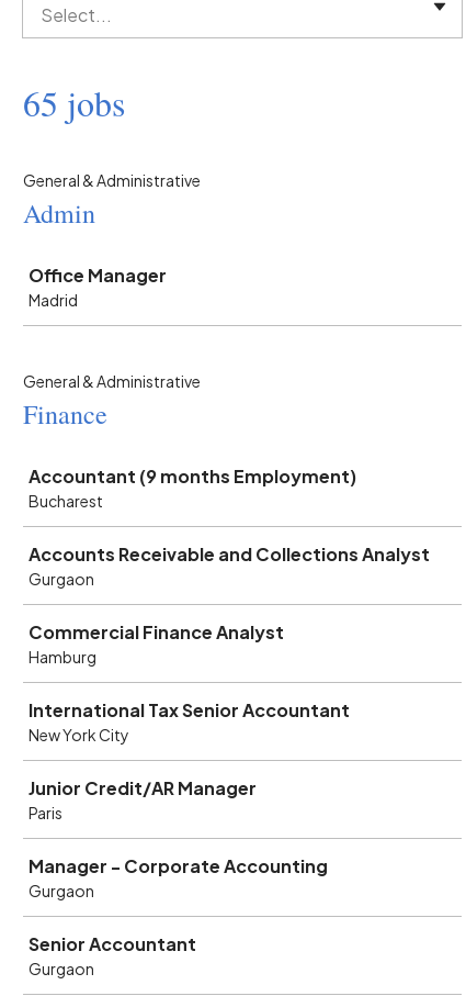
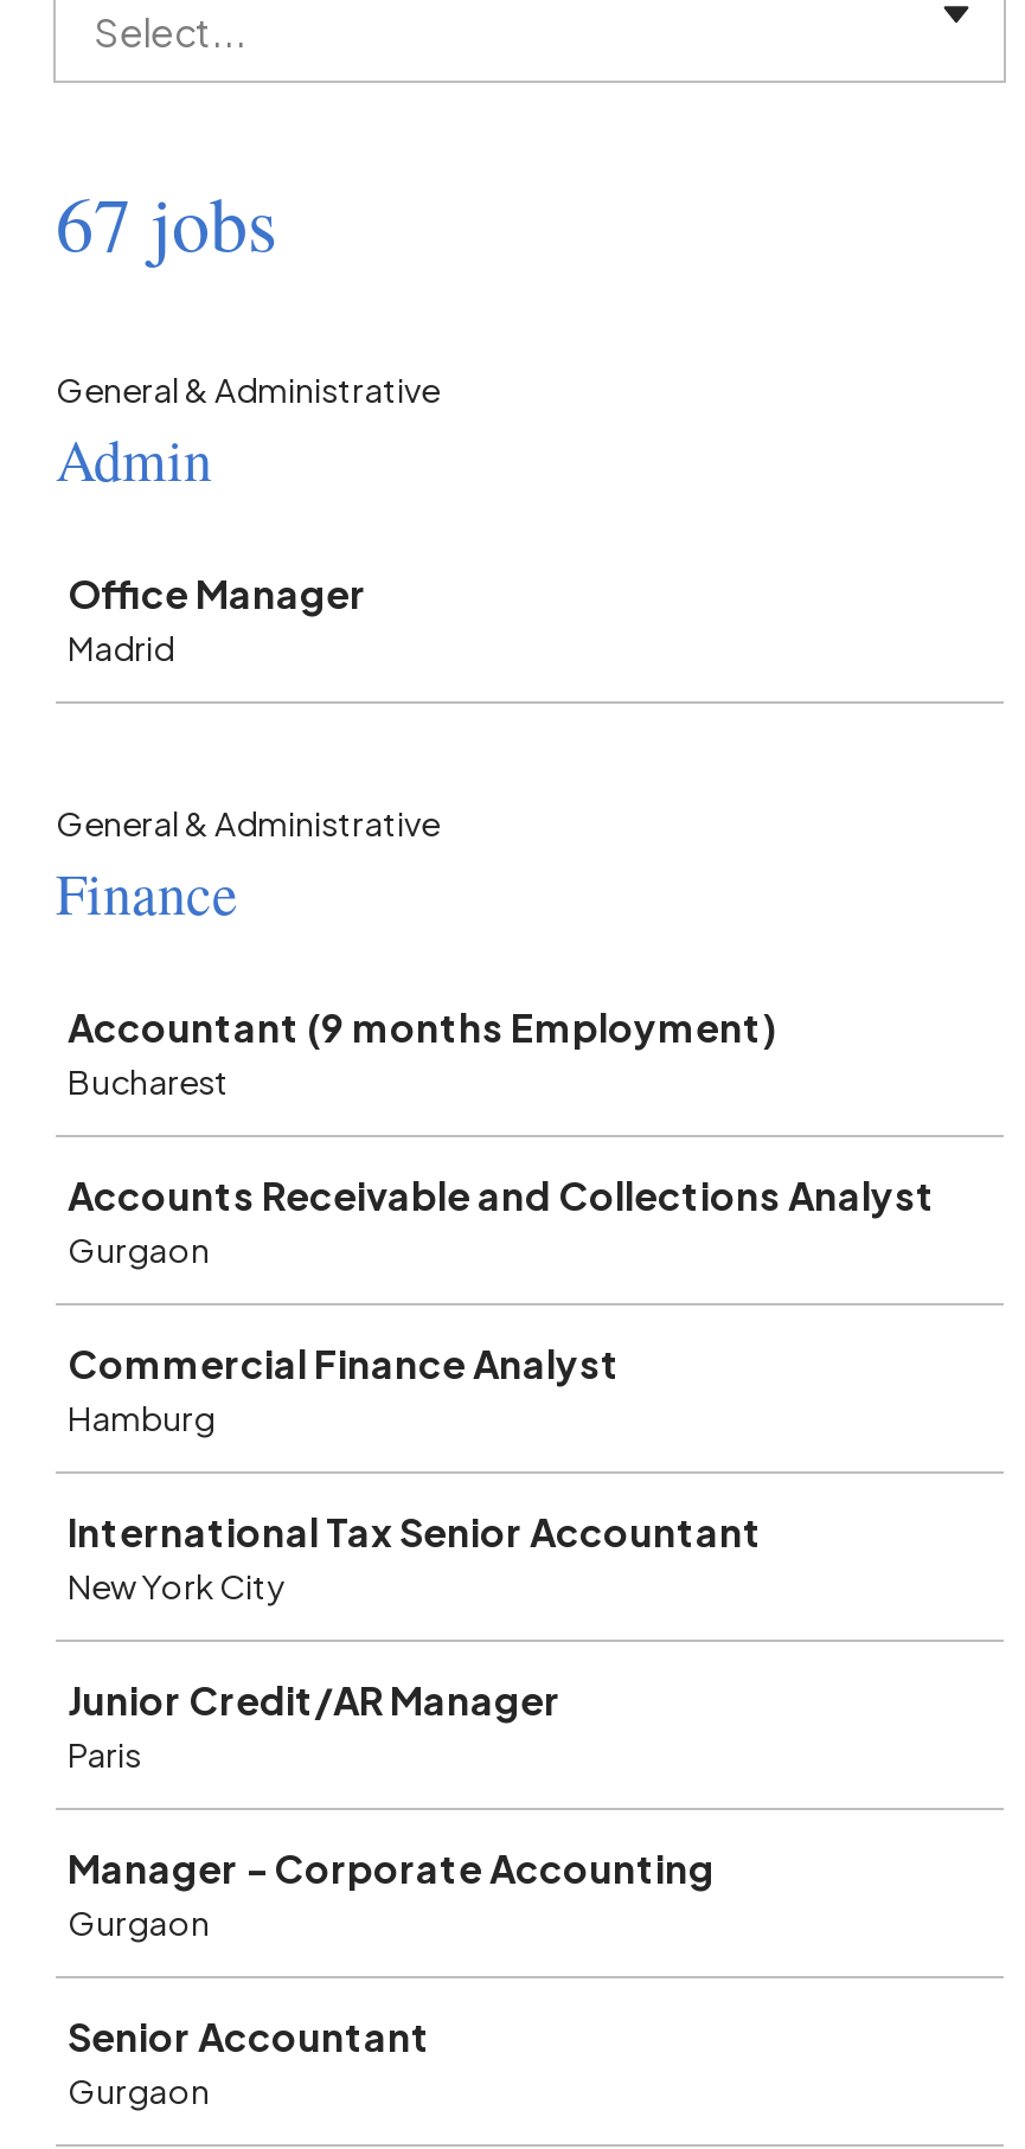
[23,79,125,126] 65 jobs -> [56,171,276,272] 67 jobs

